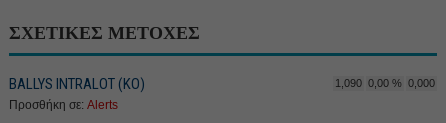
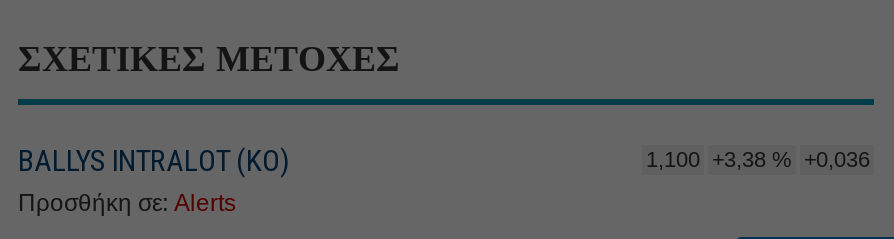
[335,77,435,89] 1,090 0,00 % 0,000 -> [646,147,870,171] 1,100 +3,38 % +0,036

